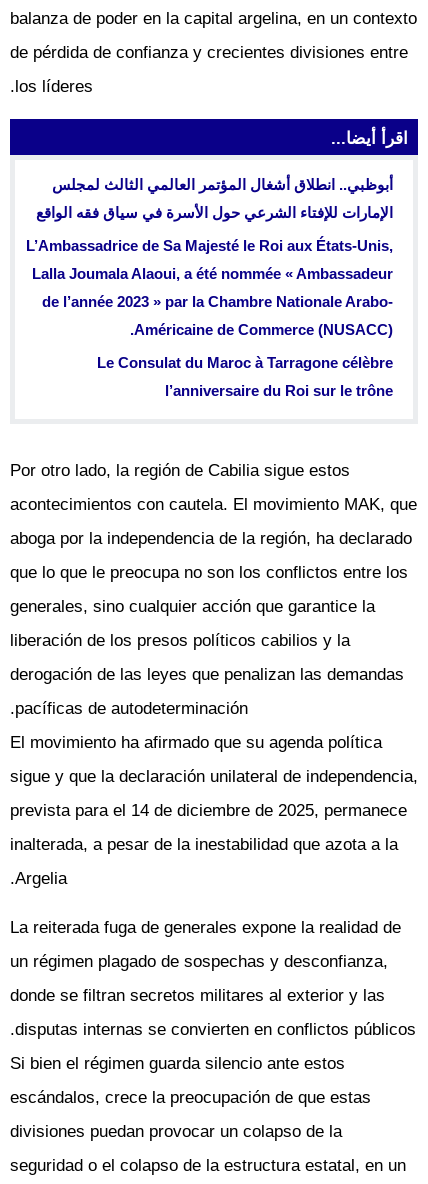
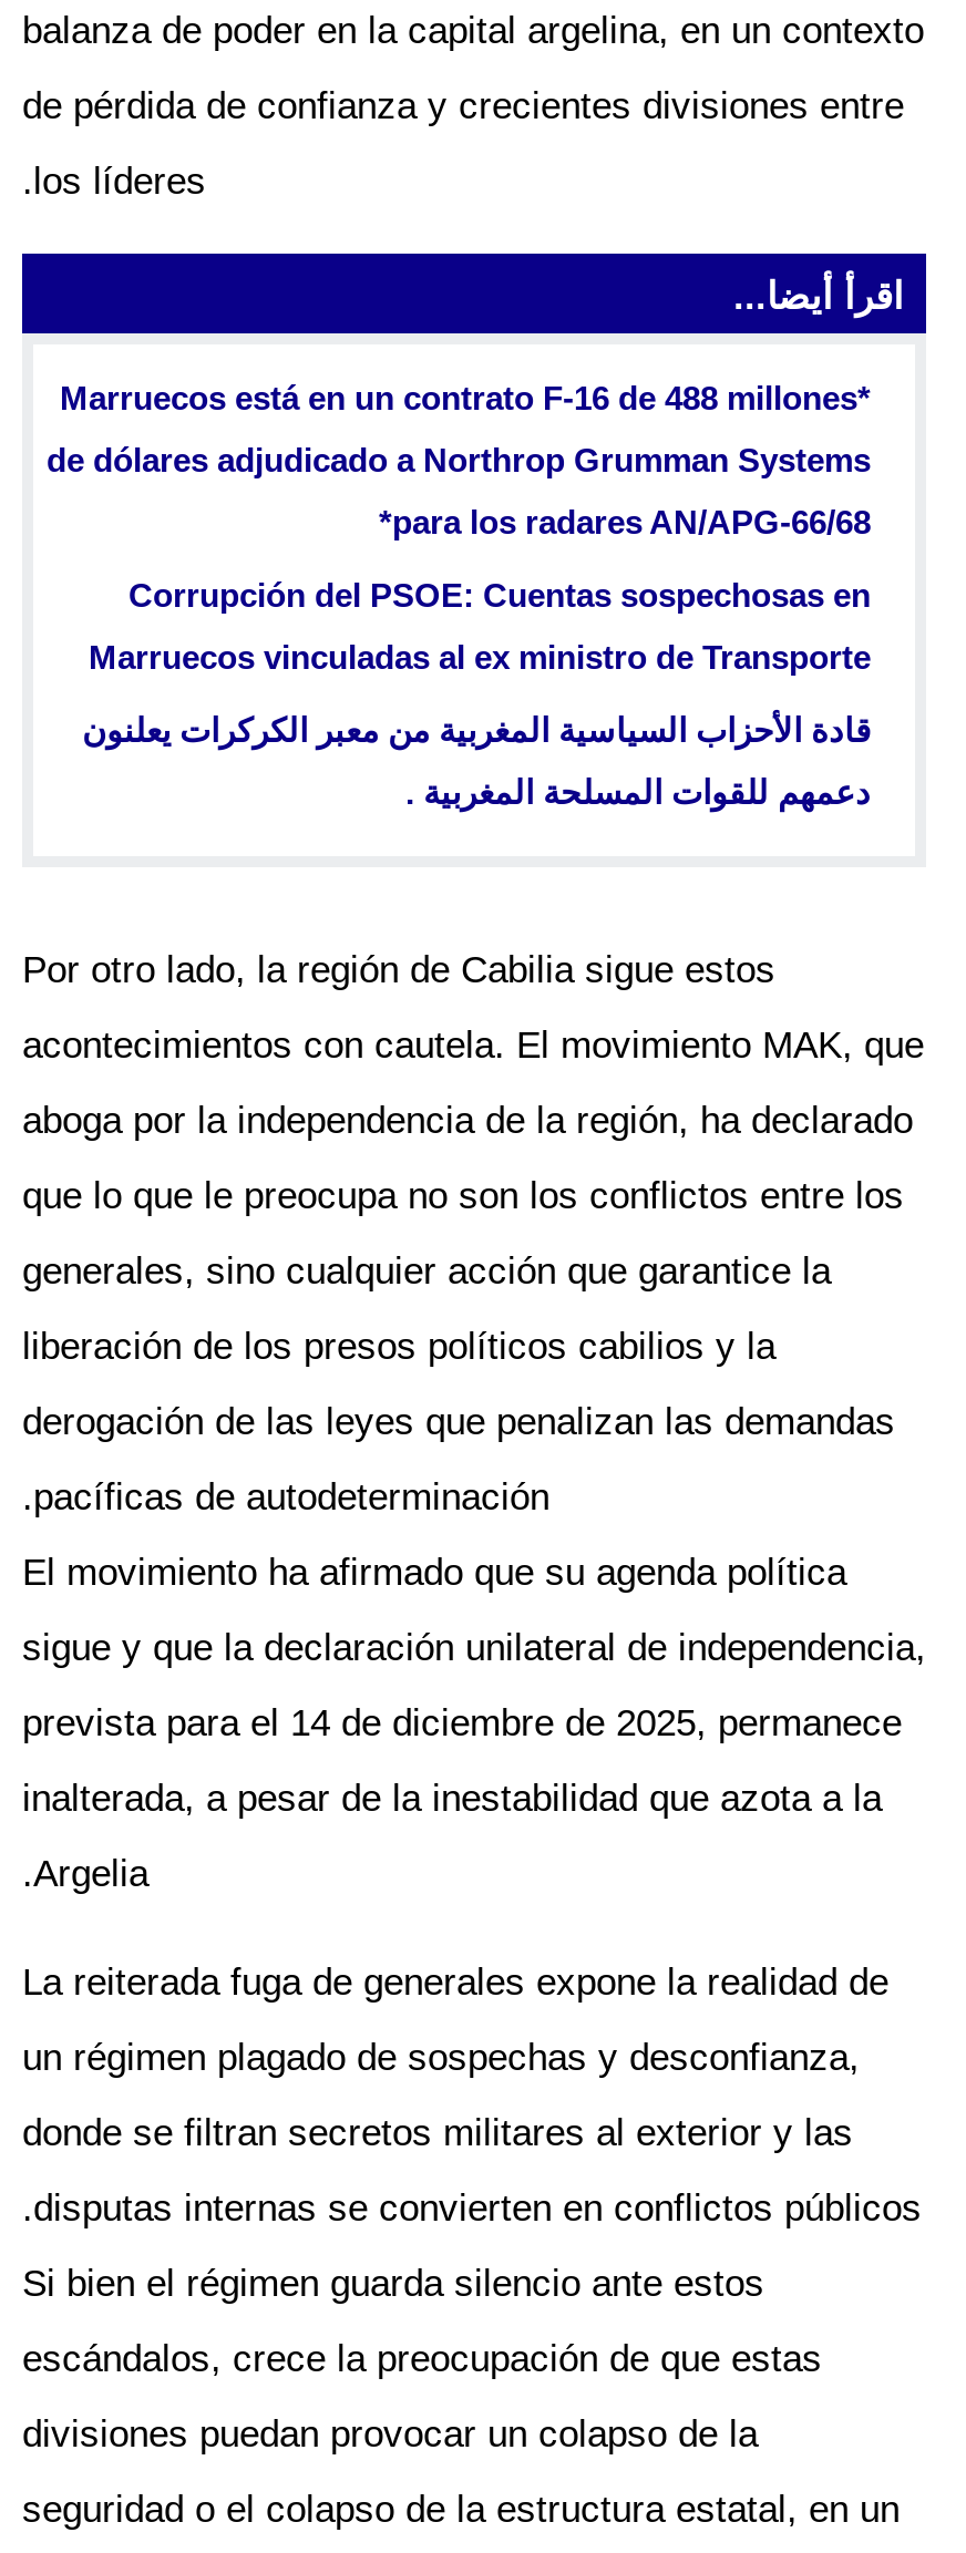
[26,176,393,399] أبوظبي.. انطلاق أشغال المؤتمر العالمي الثالث لمجلس | الإمارات للإفتاء الشرعي حول الأسرة في سياق فقه الواقع | L’Ambassadrice de Sa Majesté le Roi aux États-Unis, | Lalla Joumala Alaoui, a été nommée « Ambassadeur | de l’année 2023 » par la Chambre Nationale Arabo- | Américaine de Commerce (NUSACC). | Le Consulat du Maroc à Tarragone célèbre | l’anniversaire du Roi sur le trône -> [47,379,871,811] *Marruecos está en un contrato F-16 de 488 millones | de dólares adjudicado a Northrop Grumman Systems | para los radares AN/APG-66/68* | Corrupción del PSOE: Cuentas sospechosas en | Marruecos vinculadas al ex ministro de Transporte | قادة الأحزاب السياسية المغربية من معبر الكركرات يعلنون | دعمهم للقوات المسلحة المغربية .

